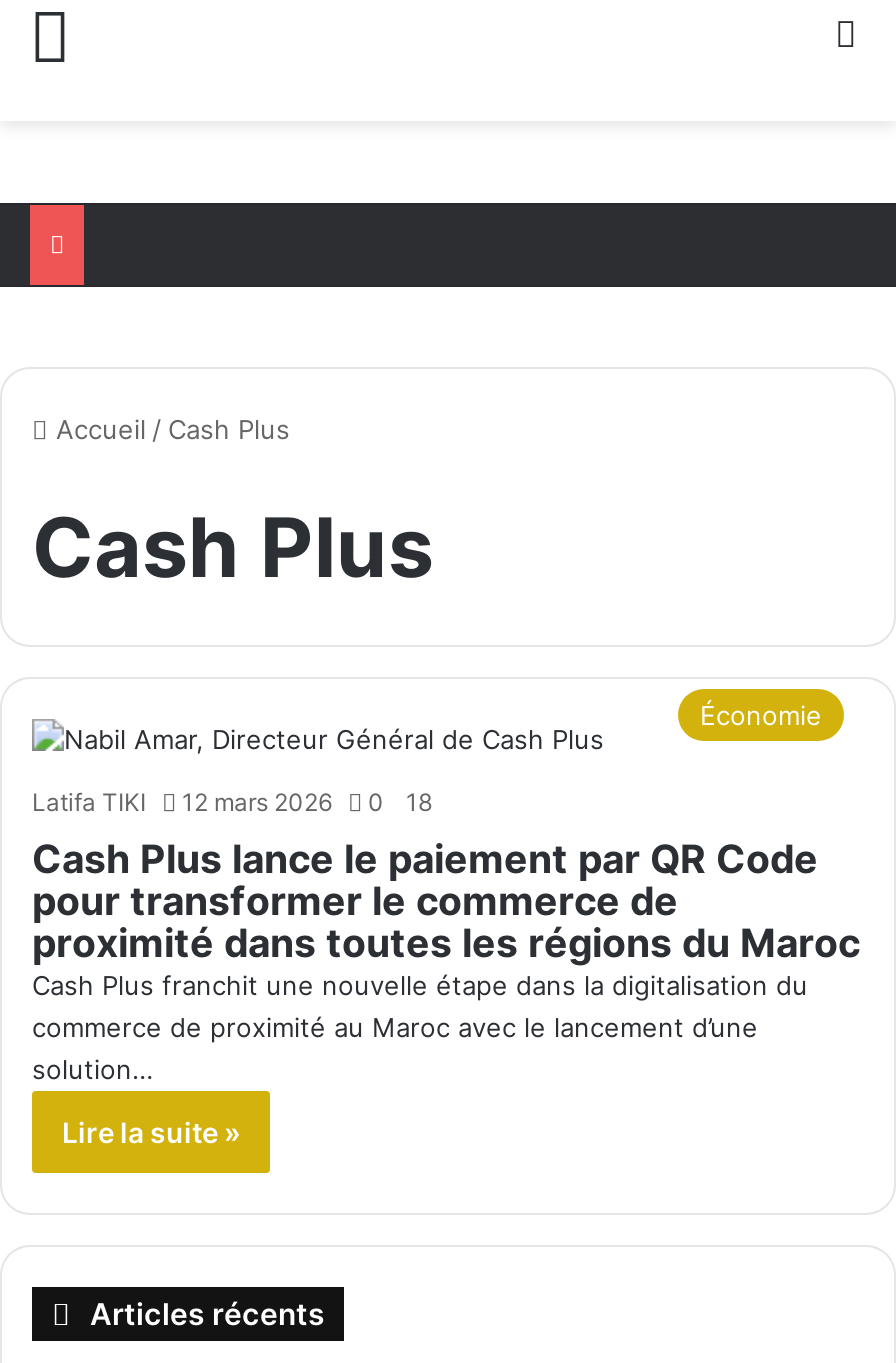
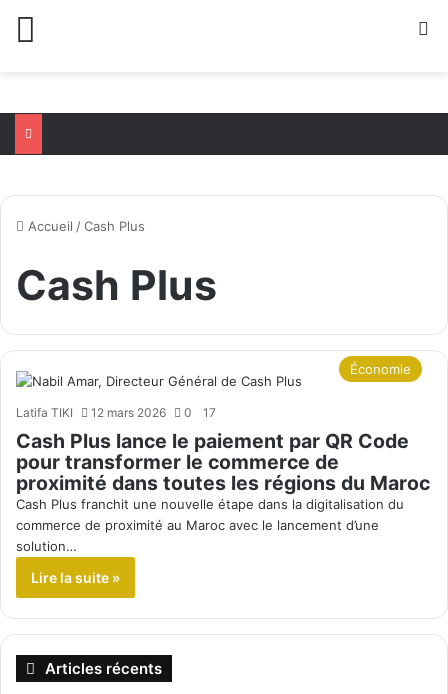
[32,787,432,817] Latifa TIKI 12 mars 2026 0 18 -> [16,405,216,420] Latifa TIKI 12 mars 2026 0 17

